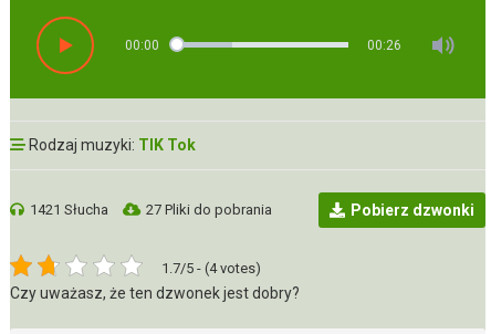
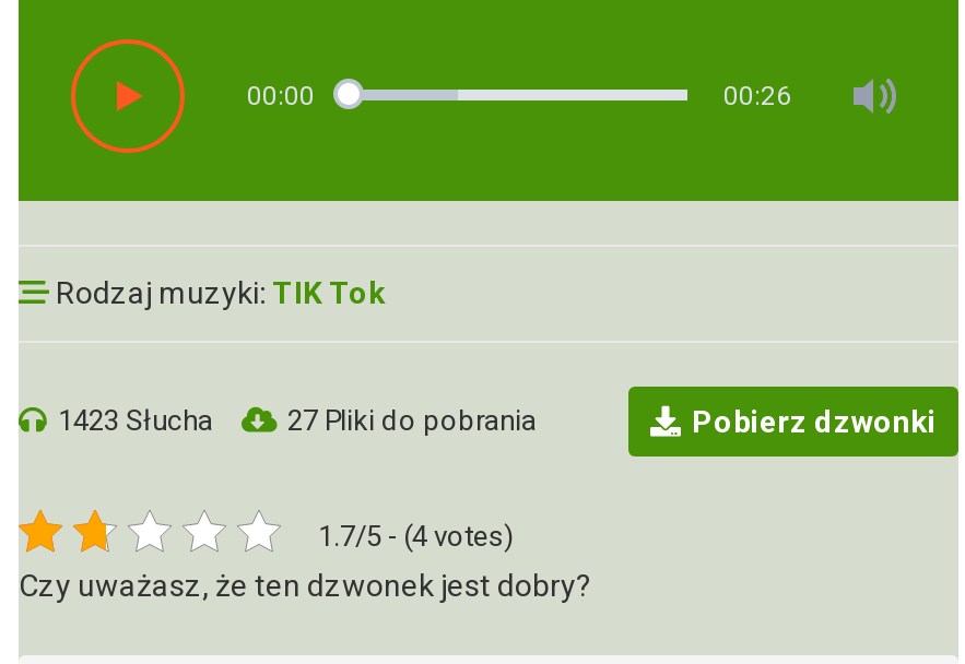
[30,201,108,218] 1421 Słucha -> [58,404,213,437] 1423 Słucha

